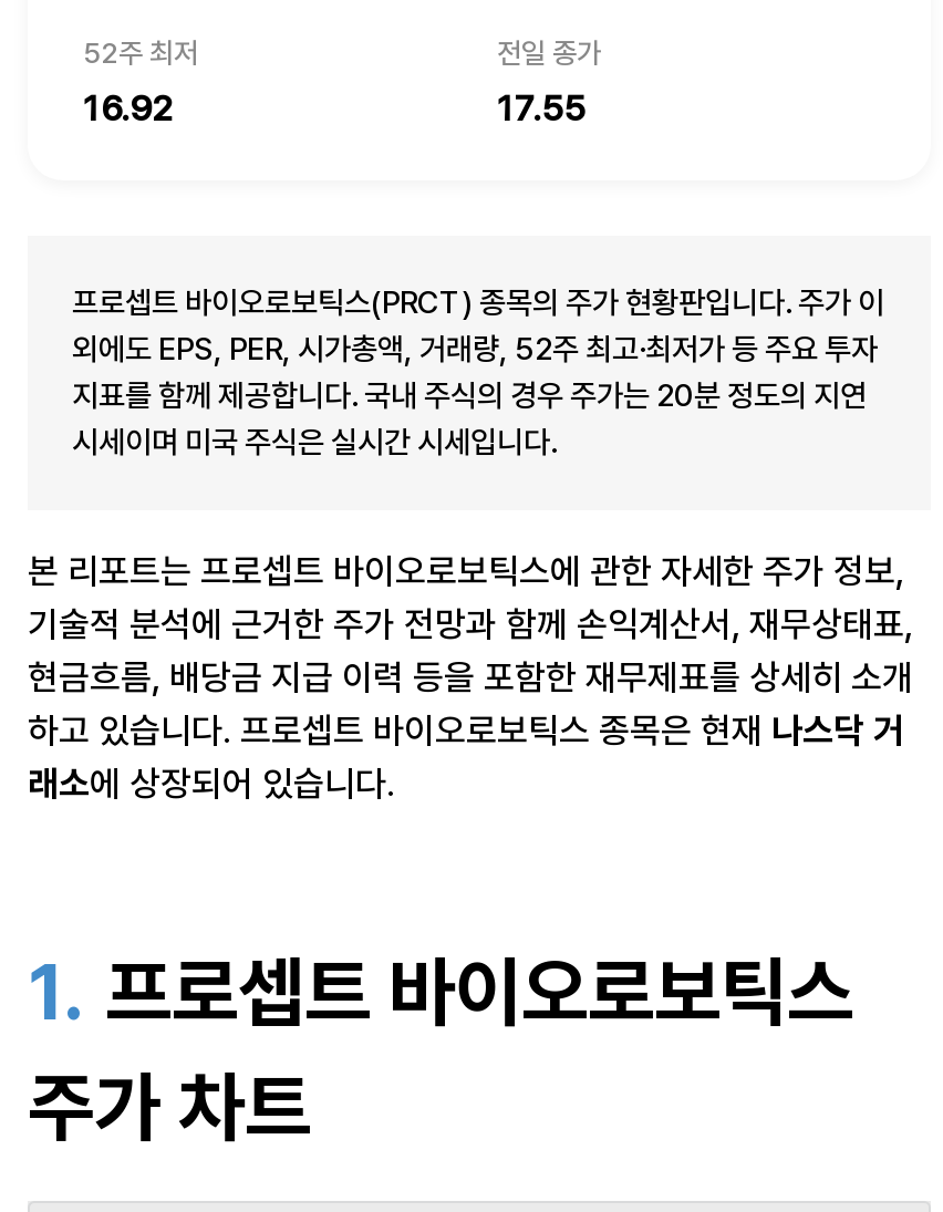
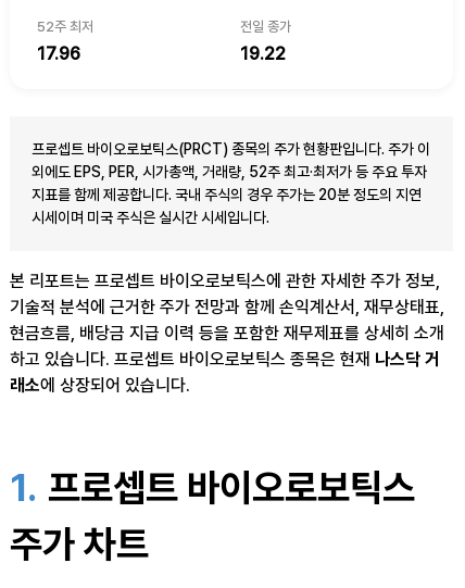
[83,86,174,128] 16.92 -> [37,43,80,64] 17.96
[497,86,586,128] 17.55 -> [240,43,286,64] 19.22

